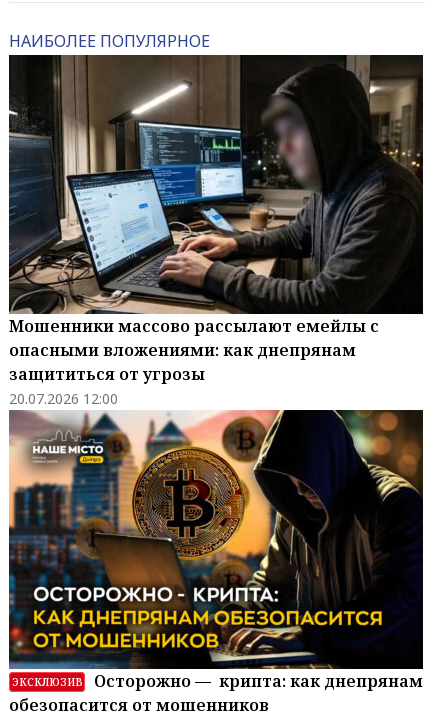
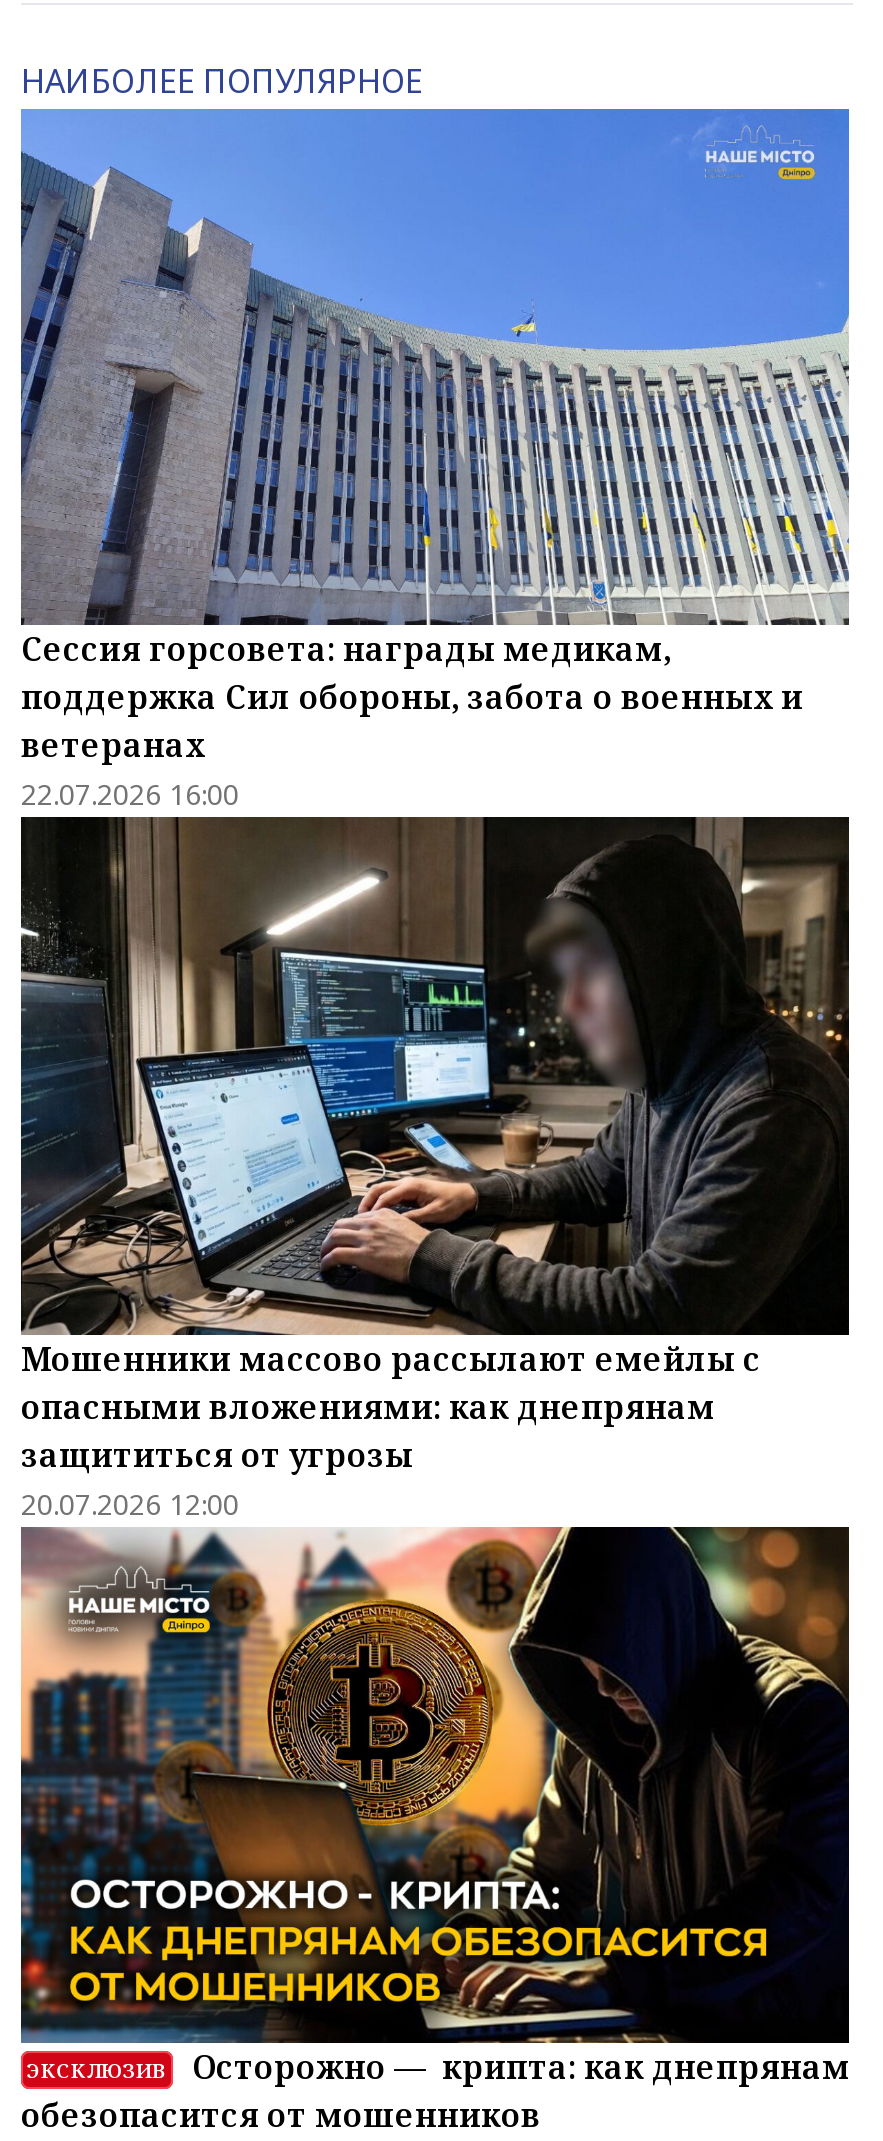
none -> [19,107,851,813] [image] | Сессия горсовета: награды медикам, | поддержка Сил обороны, забота о военных и | ветеранах | 22.07.2026 16:00

